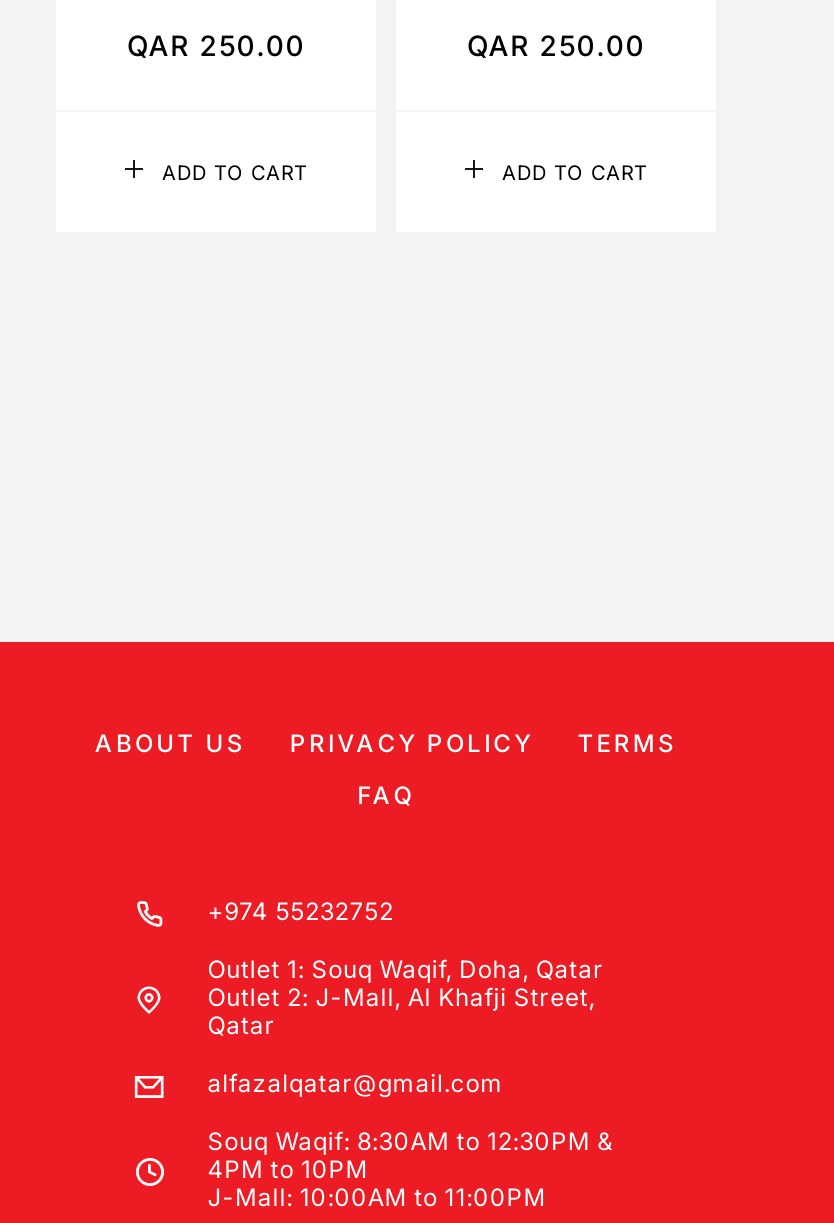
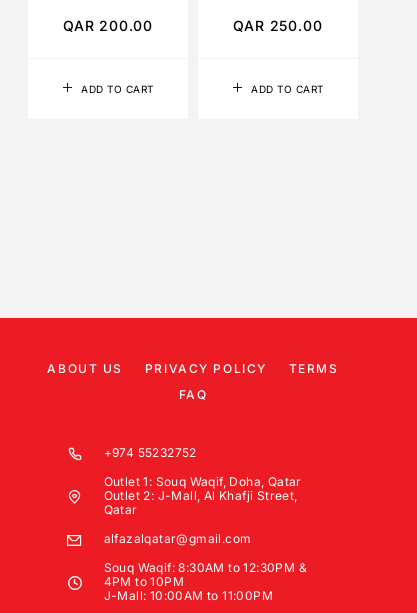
[127,29,305,63] QAR 250.00 -> [63,17,153,34] QAR 200.00

